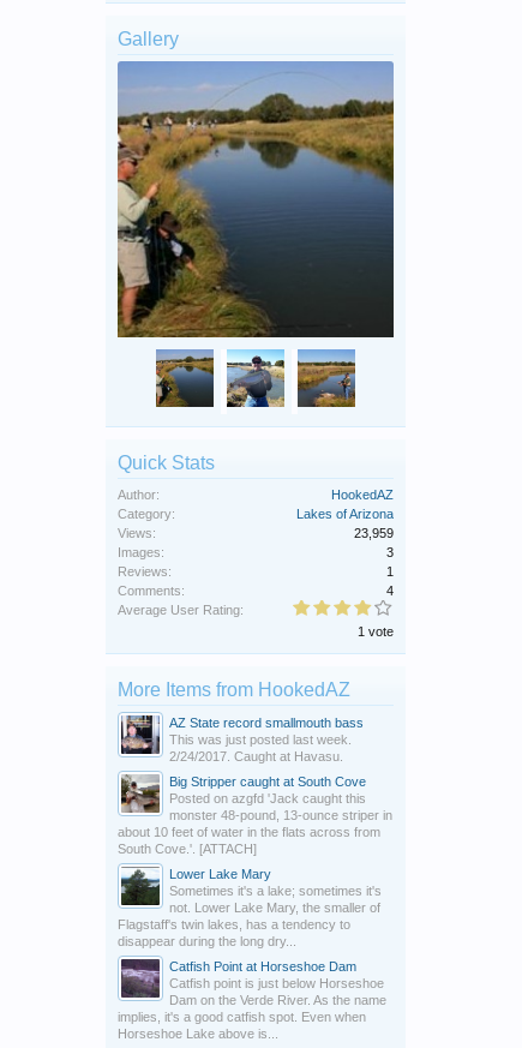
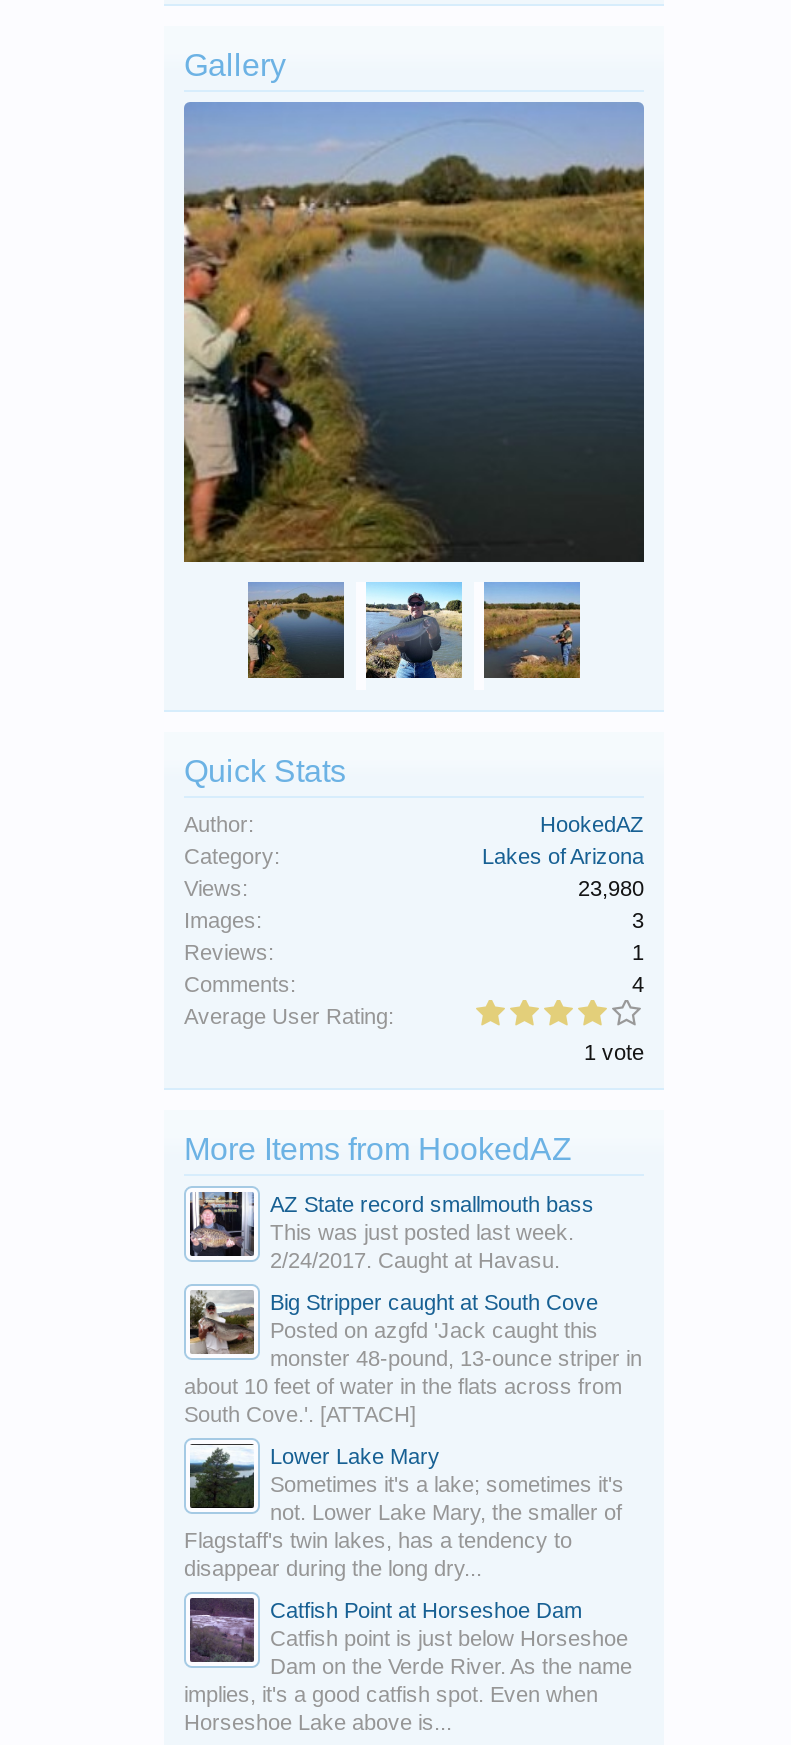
[354,526,394,540] 23,959 -> [578,876,644,900] 23,980

